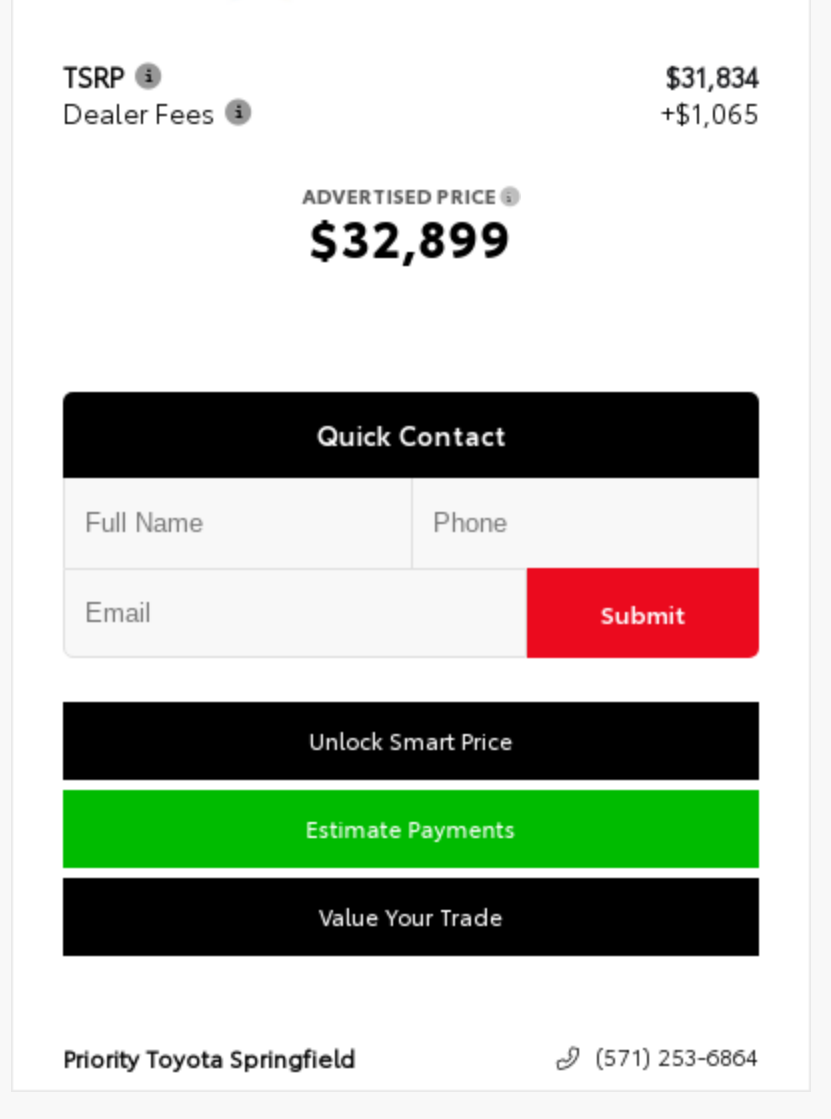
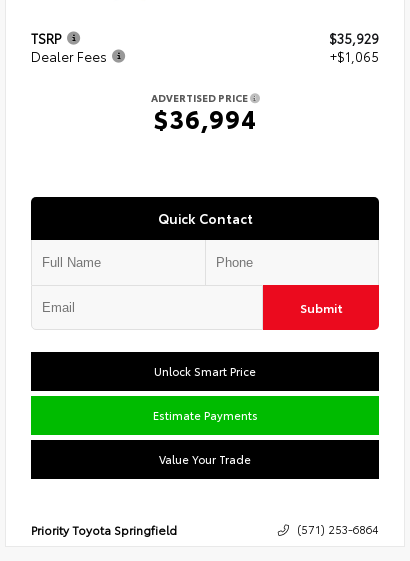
[665,59,759,95] $31,834 -> [329,29,379,47] $35,929
[310,201,512,269] $32,899 -> [153,101,256,135] $36,994

